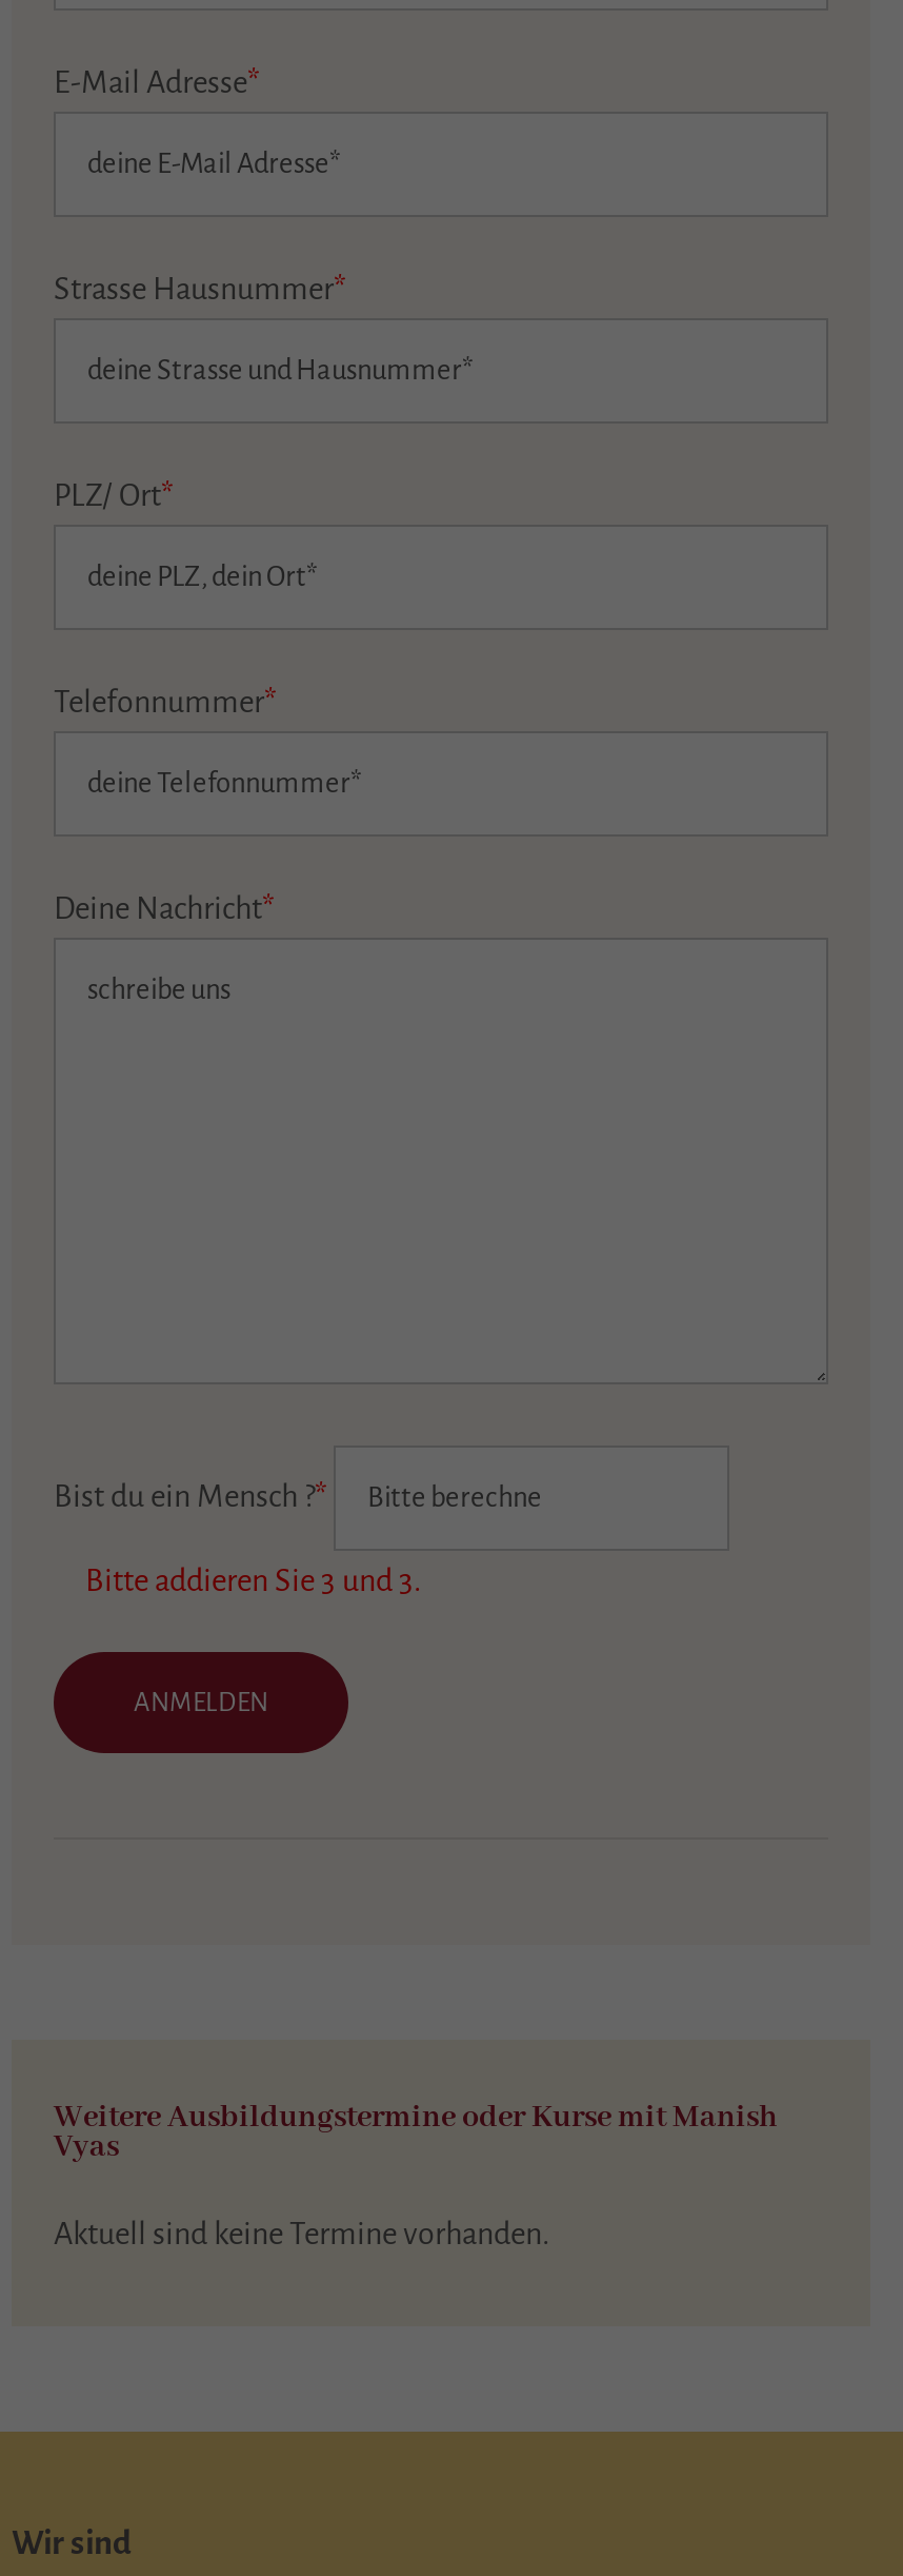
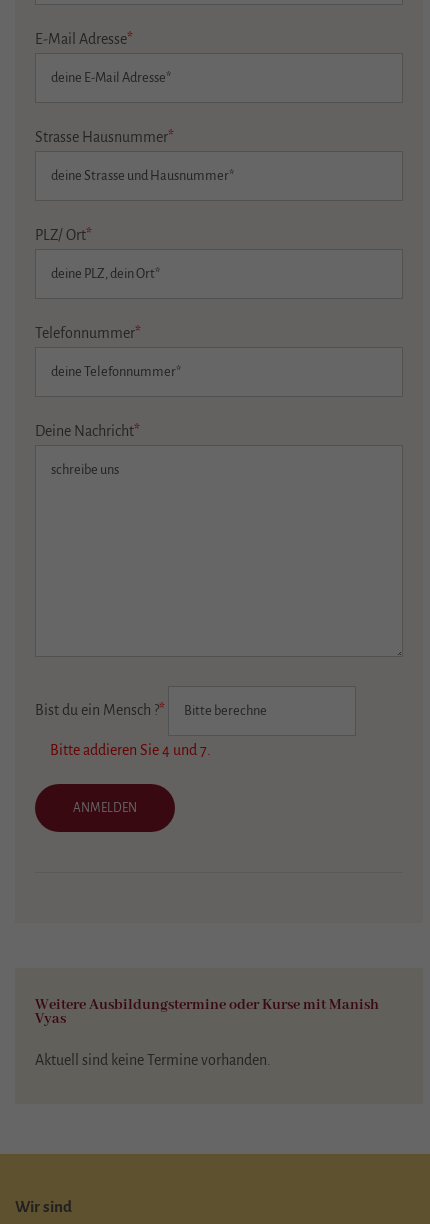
[85,1564,422,1597] Bitte addieren Sie 3 und 3. -> [50,742,211,758] Bitte addieren Sie 4 und 7.

